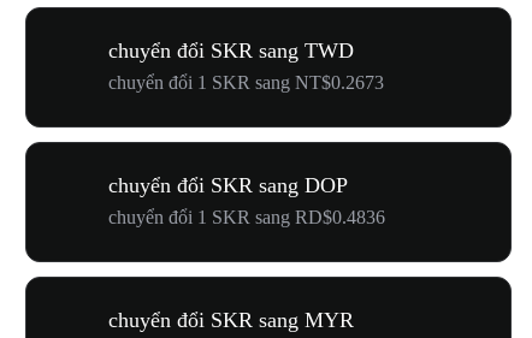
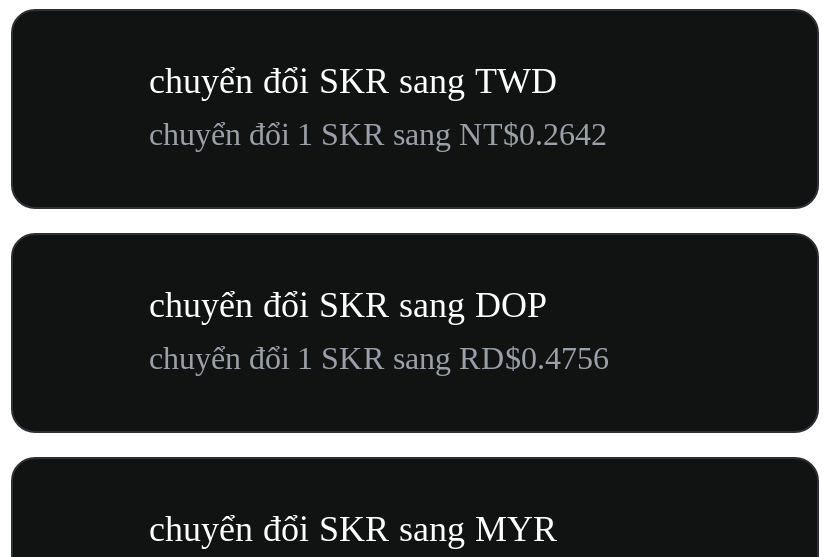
[108,72,384,92] chuyển đổi 1 SKR sang NT$0.2673 -> [149,116,607,150] chuyển đổi 1 SKR sang NT$0.2642
[108,206,385,227] chuyển đổi 1 SKR sang RD$0.4836 -> [149,340,609,374] chuyển đổi 1 SKR sang RD$0.4756

